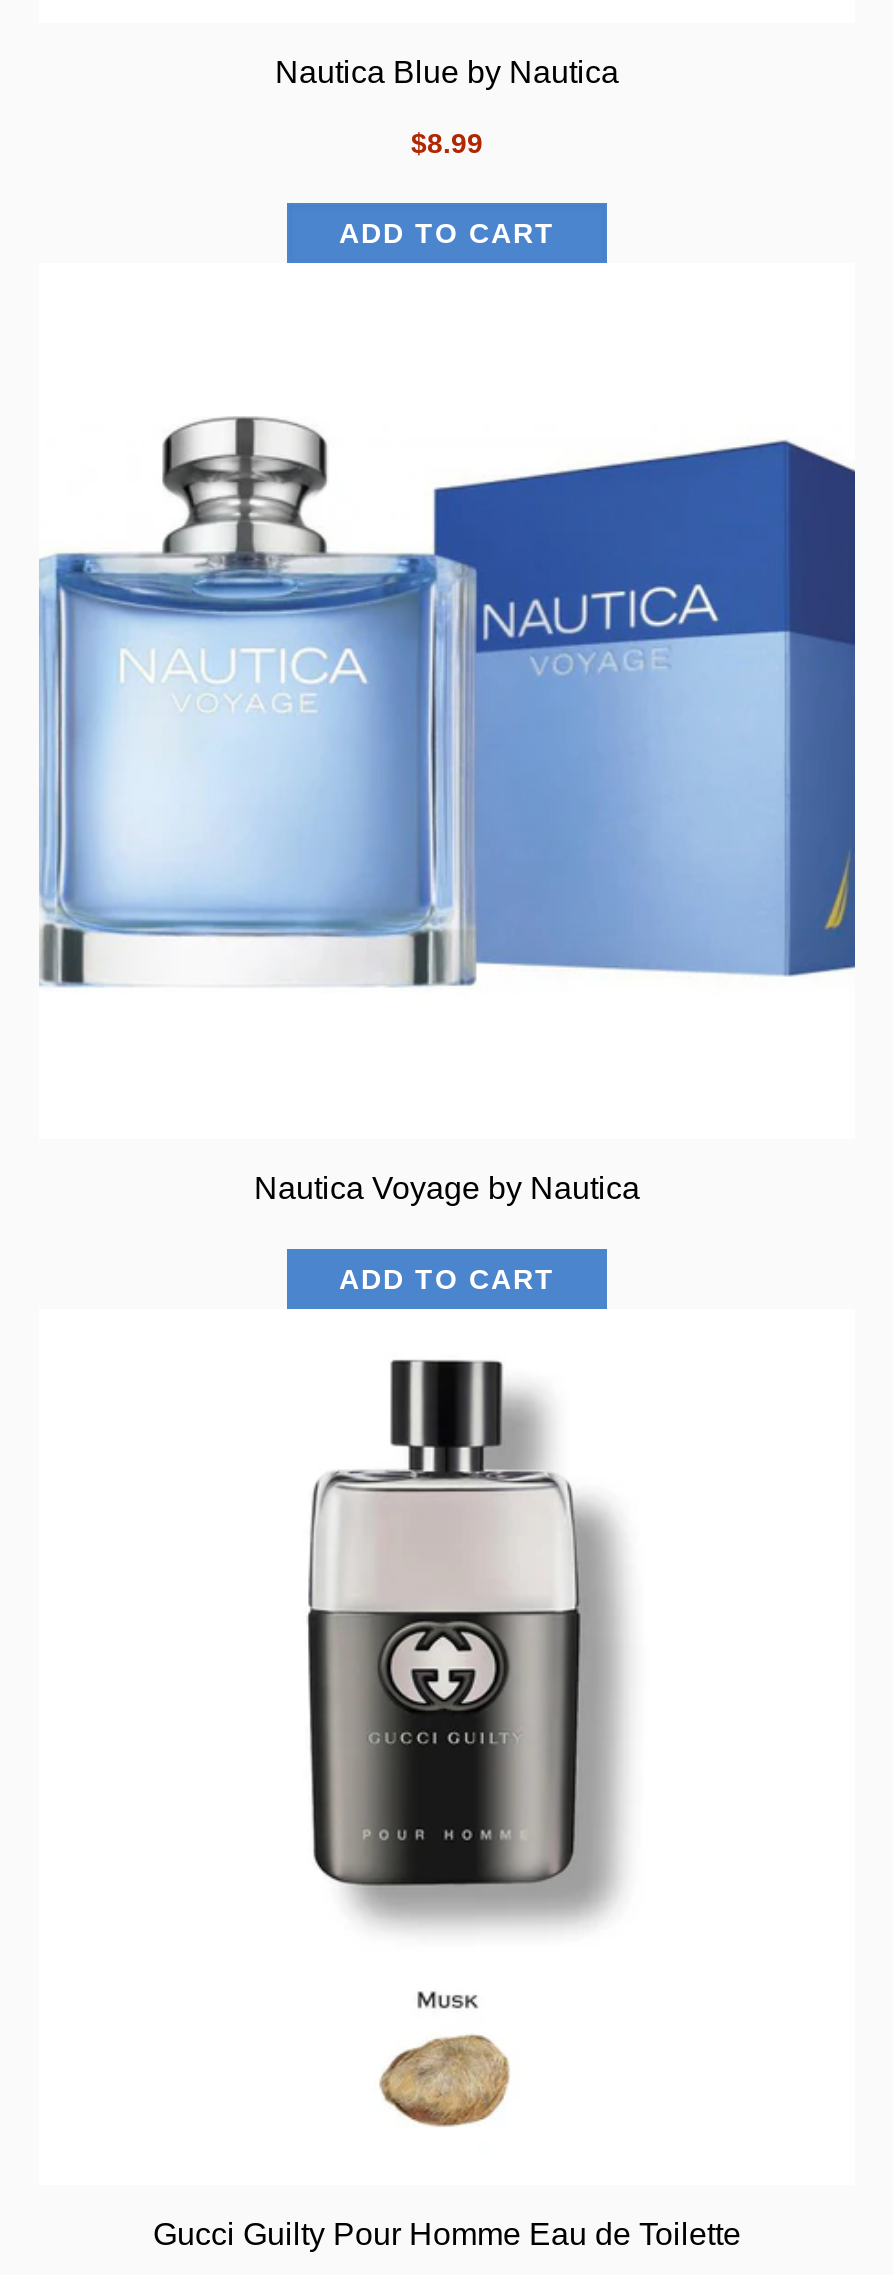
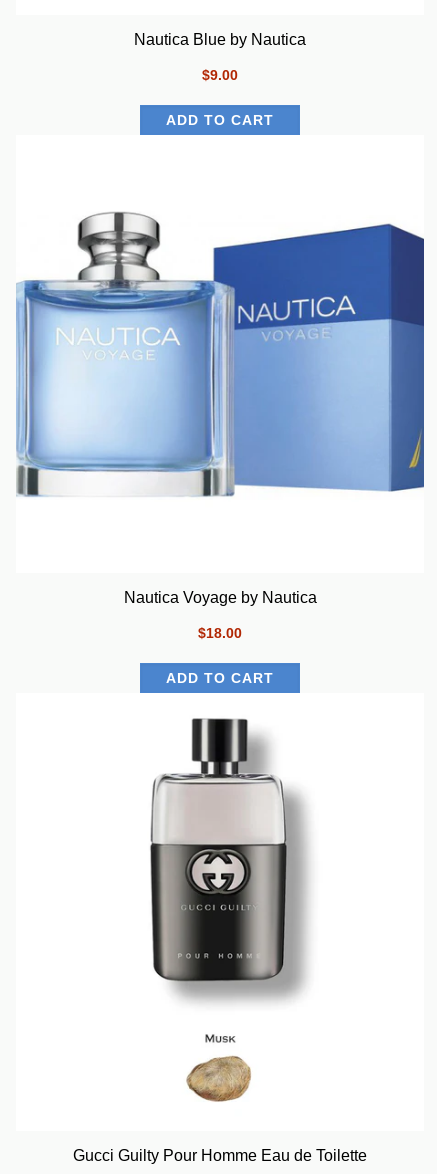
[411,127,483,159] $8.99 -> [202,67,238,83] $9.00
[339,1263,555,1295] ADD TO CART -> [198,625,242,641] $18.00

